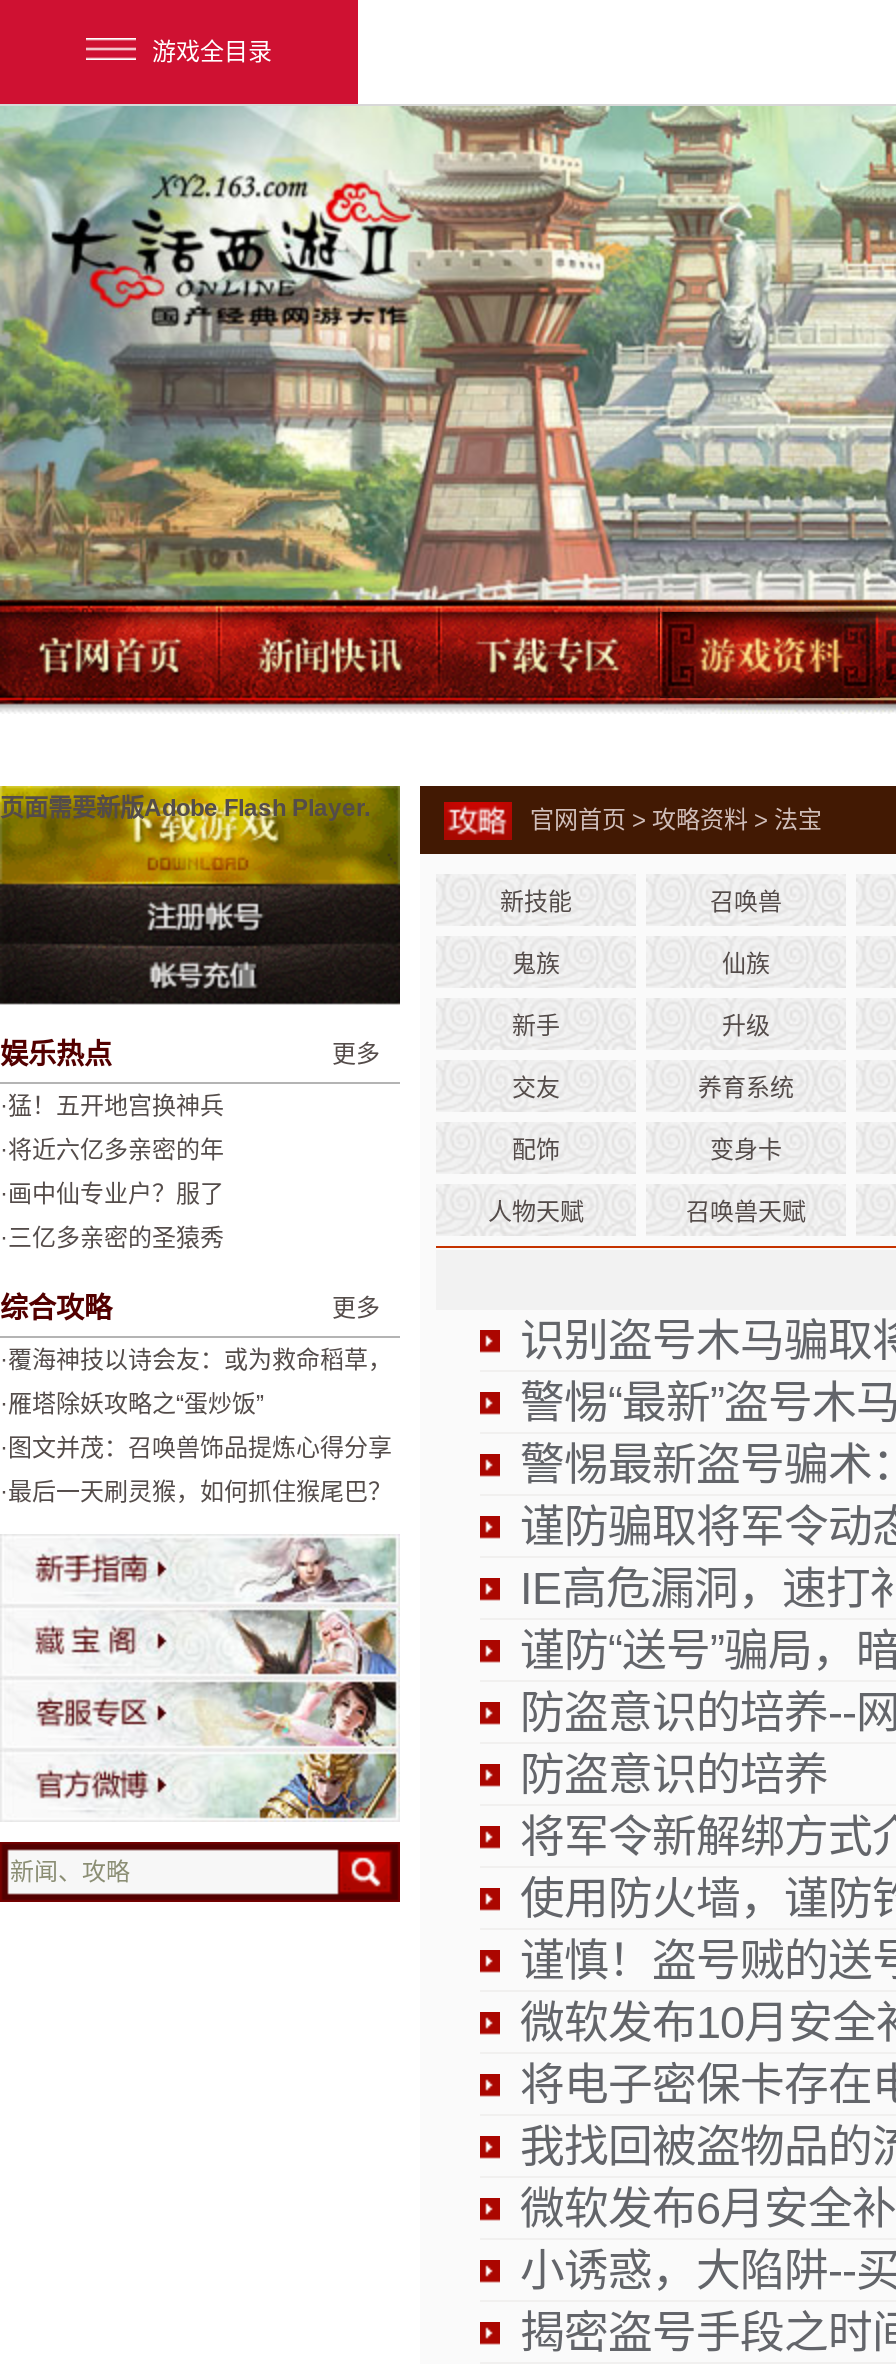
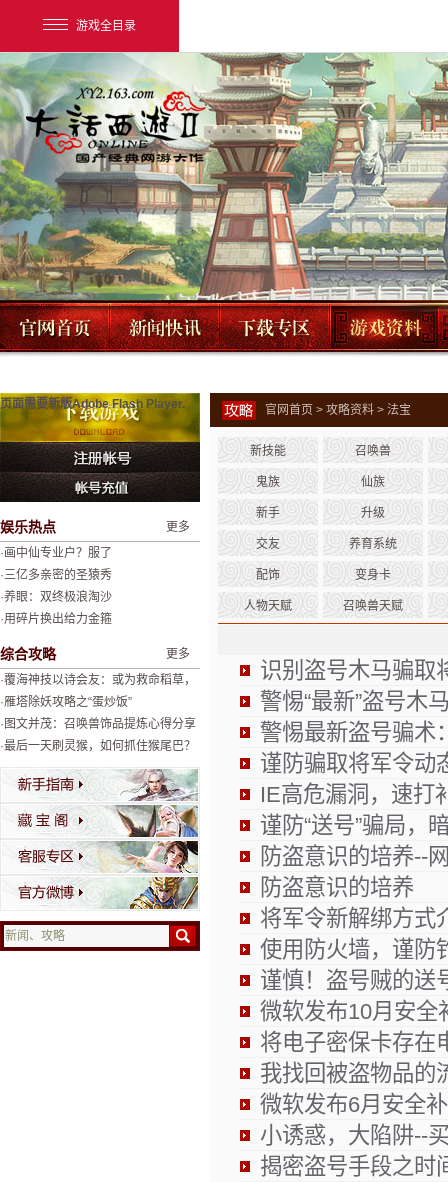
[0,1092,224,1164] ·猛！五开地宫换神兵 | ·将近六亿多亲密的年 -> none
moved [0,1180,224,1252] -> [0,546,112,582]: ·画中仙专业户？服了 | ·三亿多亲密的圣猿秀
none -> [0,590,112,626] ·养眼：双终极浪淘沙 | ·用碎片换出给力金箍

